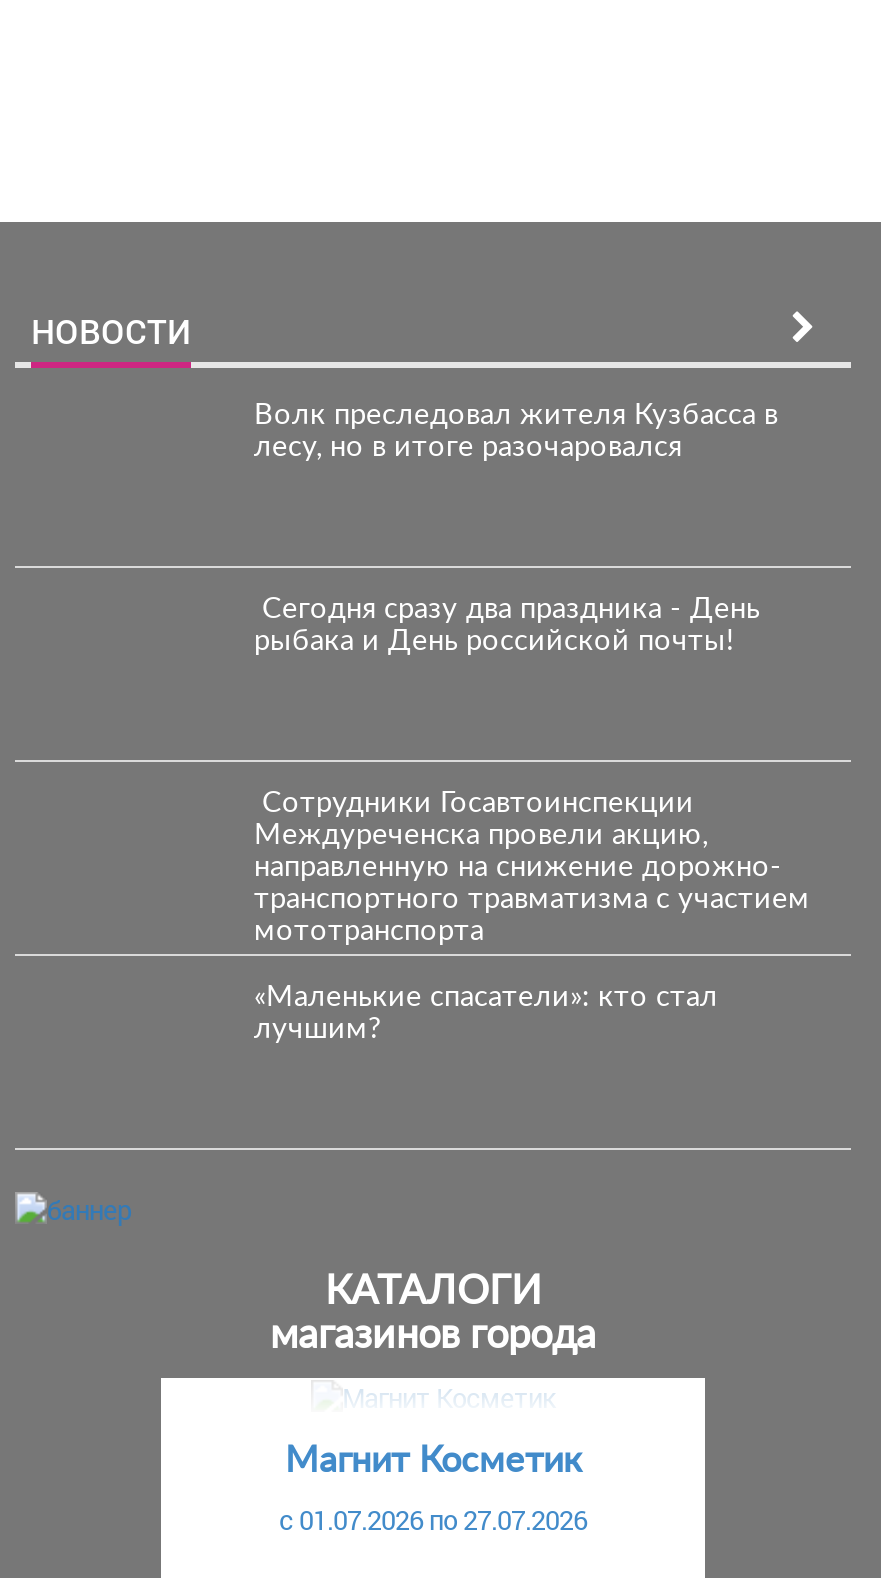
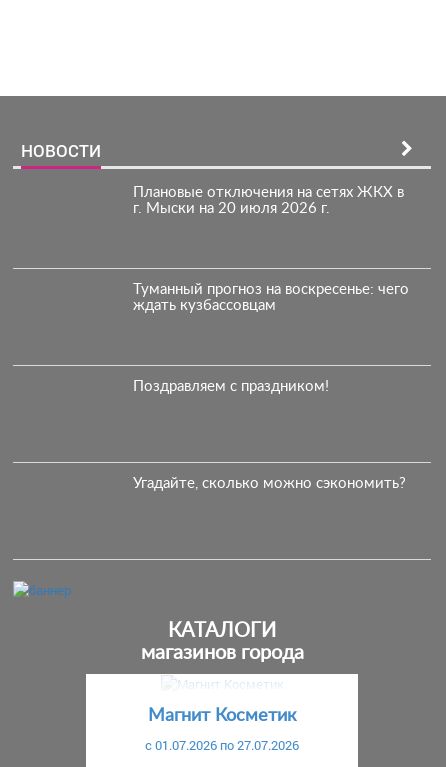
[254,400,778,462] Волк преследовал жителя Кузбасса в | лесу, но в итоге разочаровался -> [132,185,403,216] Плановые отключения на сетях ЖКХ в | г. Мыски на 20 июля 2026 г.
[254,594,760,656] Сегодня сразу два праздника - День | рыбака и День российской почты! -> [132,282,408,313] Туманный прогноз на воскресенье: чего | ждать кузбассовцам
[254,788,810,946] ‍ Сотрудники Госавтоинспекции | Междуреченска провели акцию, | направленную на снижение дорожно- | транспортного травматизма с участием | мототранспорта -> [132,379,328,394] Поздравляем с праздником!
[254,982,718,1044] «Маленькие спасатели»: кто стал | лучшим? -> [132,476,405,491] Угадайте, сколько можно сэкономить?

